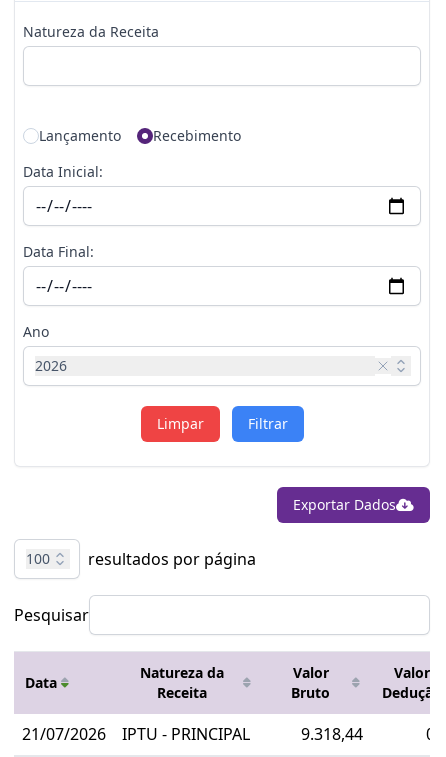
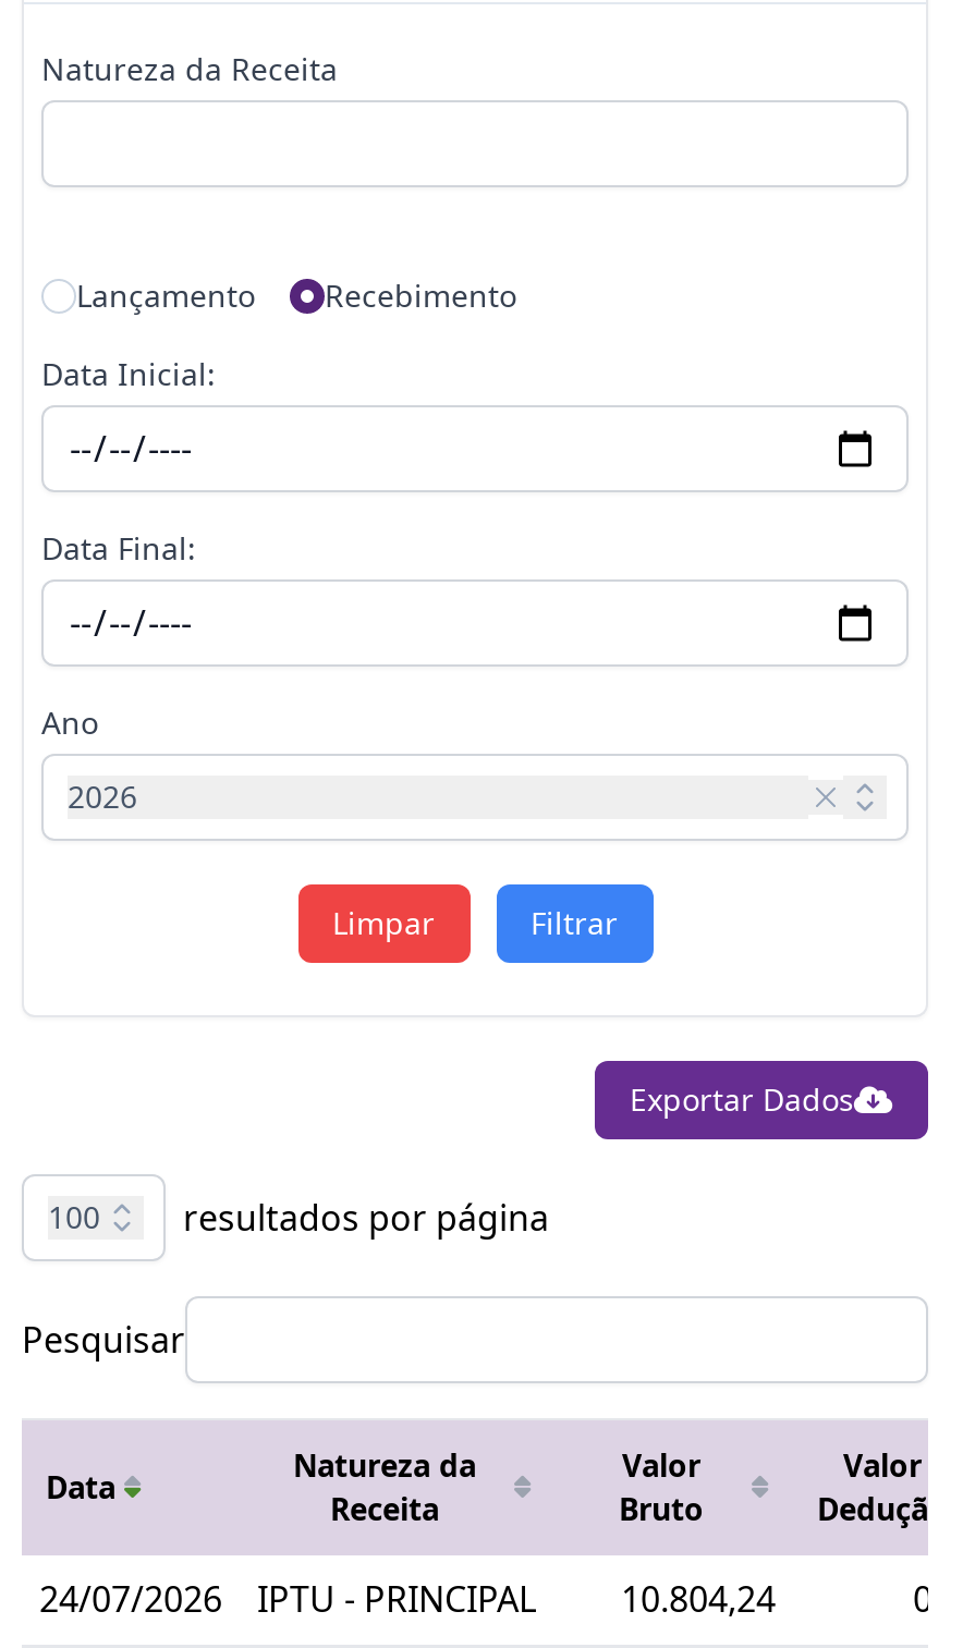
[22,723,106,745] 21/07/2026 -> [39,1575,222,1623] 24/07/2026
[301,723,363,745] 9.318,44 -> [621,1575,776,1623] 10.804,24

